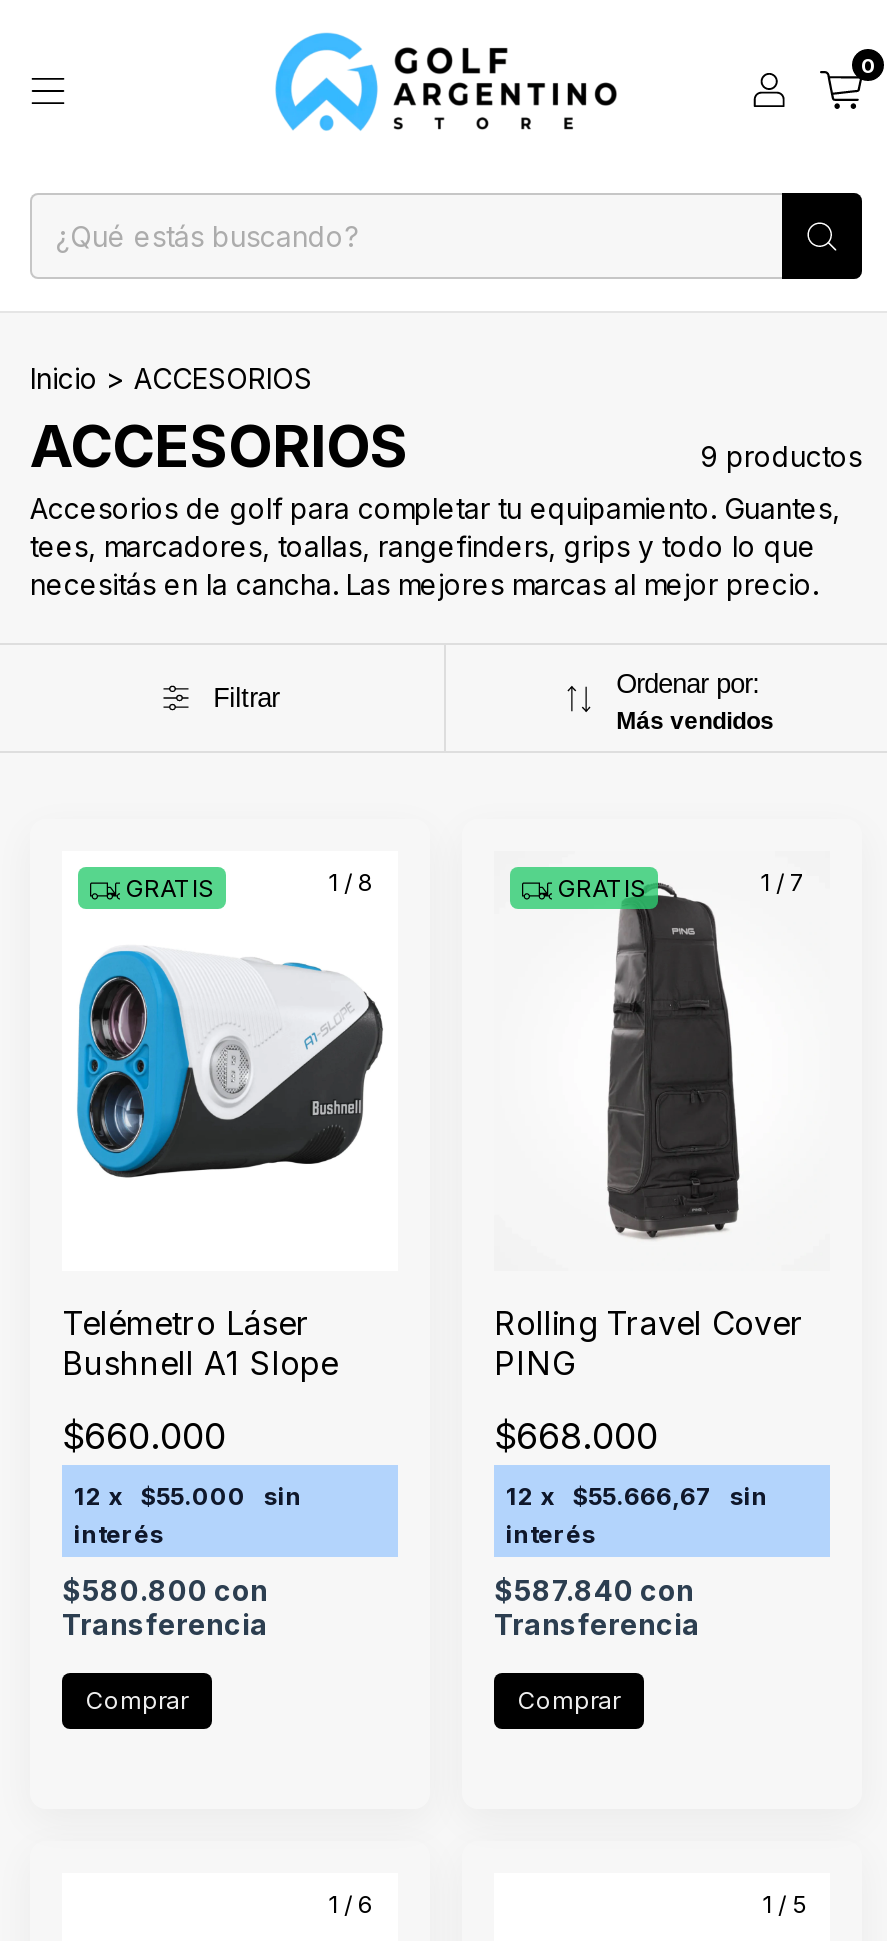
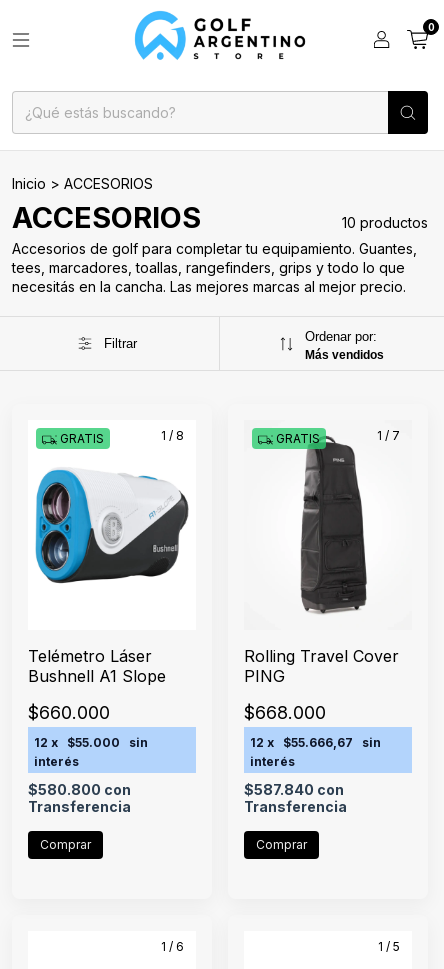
[700,440,862,474] 9 productos -> [342,214,428,231] 10 productos

